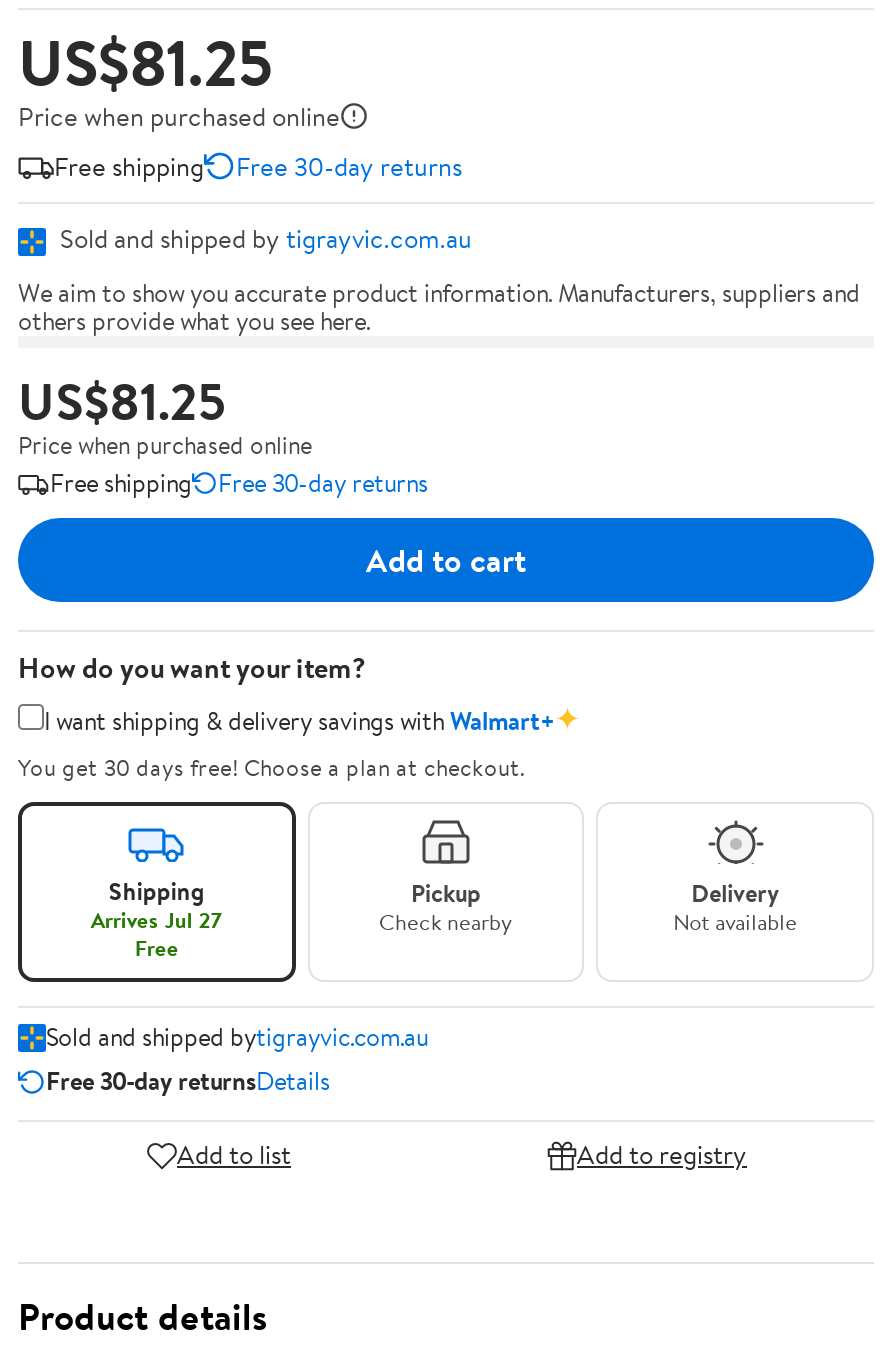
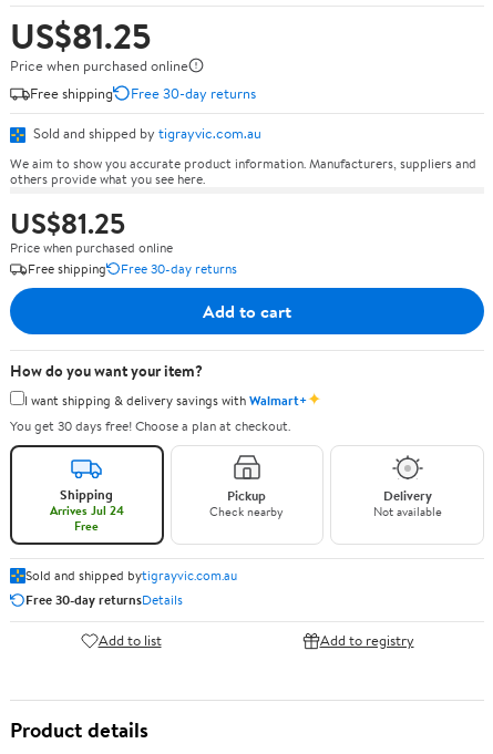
[91,904,223,936] Arrives Jul 27 -> [50,502,124,519] Arrives Jul 24

